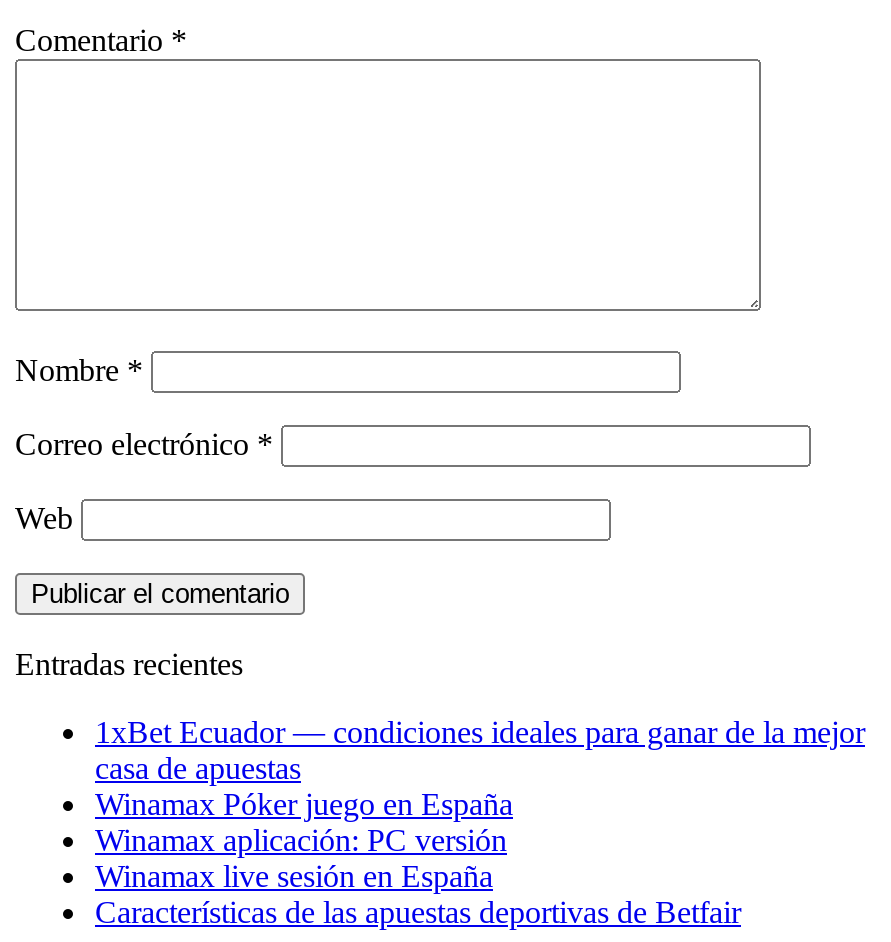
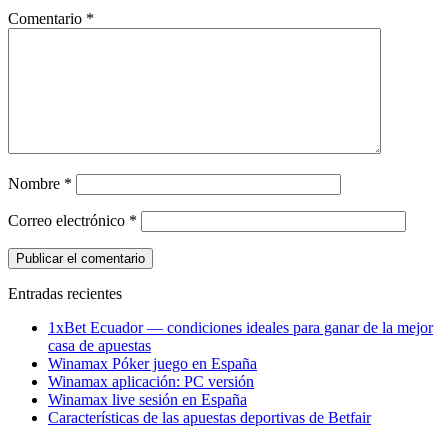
[15,501,73,535] Web -> none

